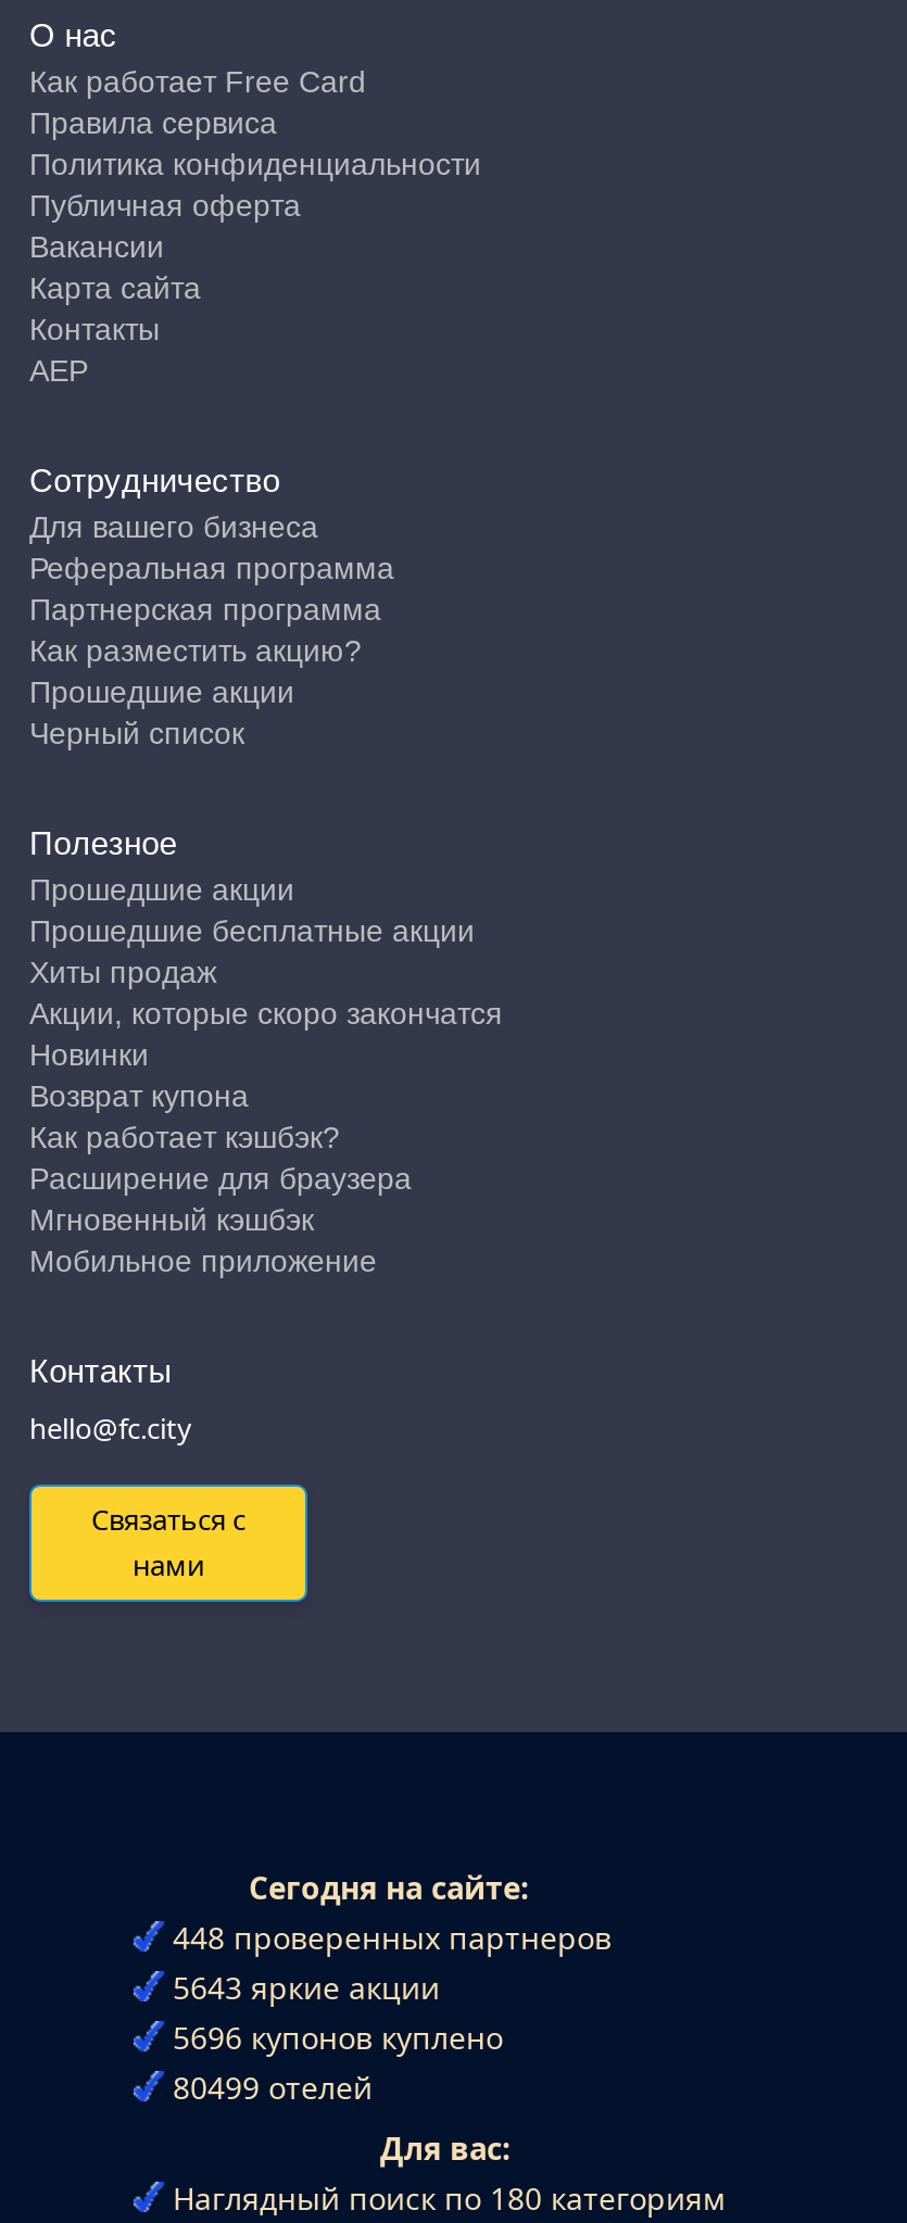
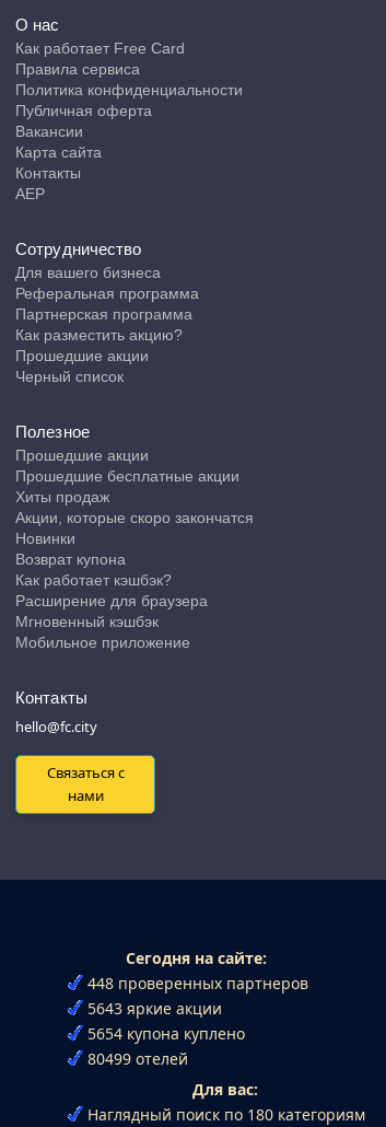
[173,2016,503,2057] 5696 купонов куплено -> [87,1023,245,1044] 5654 купона куплено

